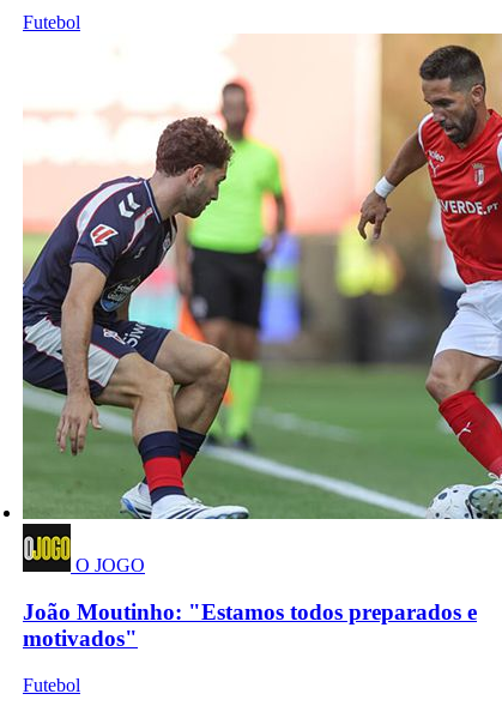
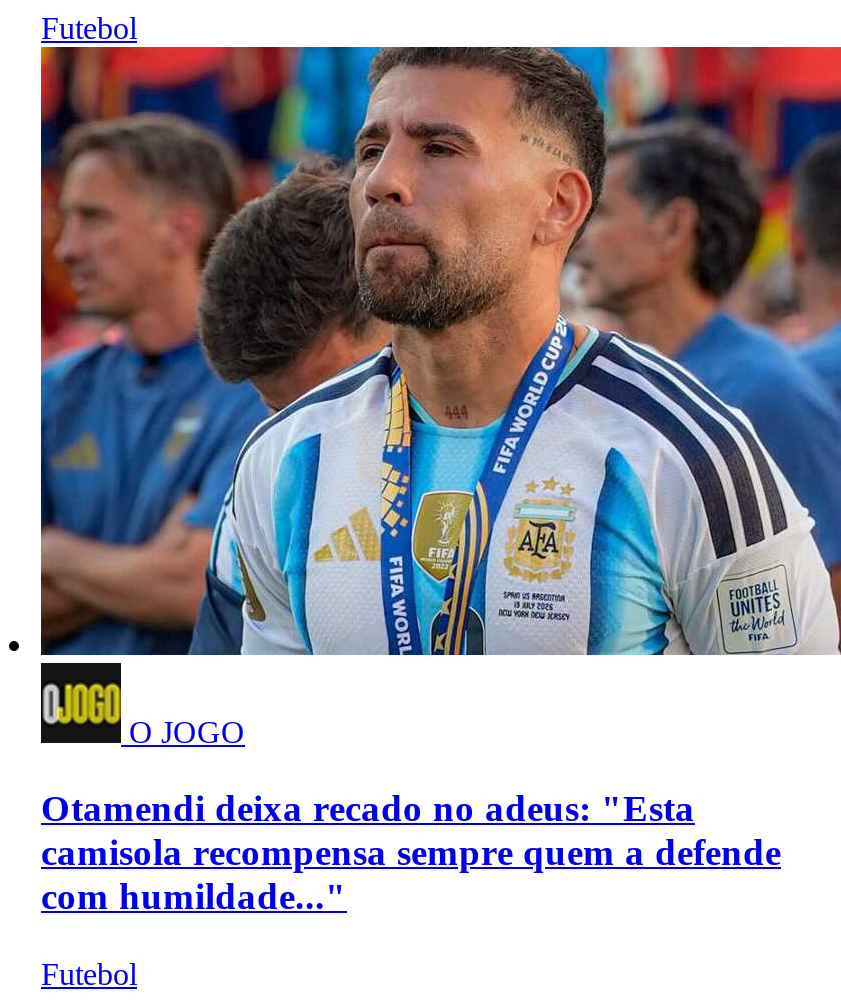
[22,34,498,519] [image] -> [39,44,835,664] [image]
moved [75,555,145,575] -> [129,714,245,748]: O JOGO
[23,599,477,651] João Moutinho: "Estamos todos preparados e | motivados" -> [41,788,781,918] Otamendi deixa recado no adeus: "Esta | camisola recompensa sempre quem a defende | com humildade..."

